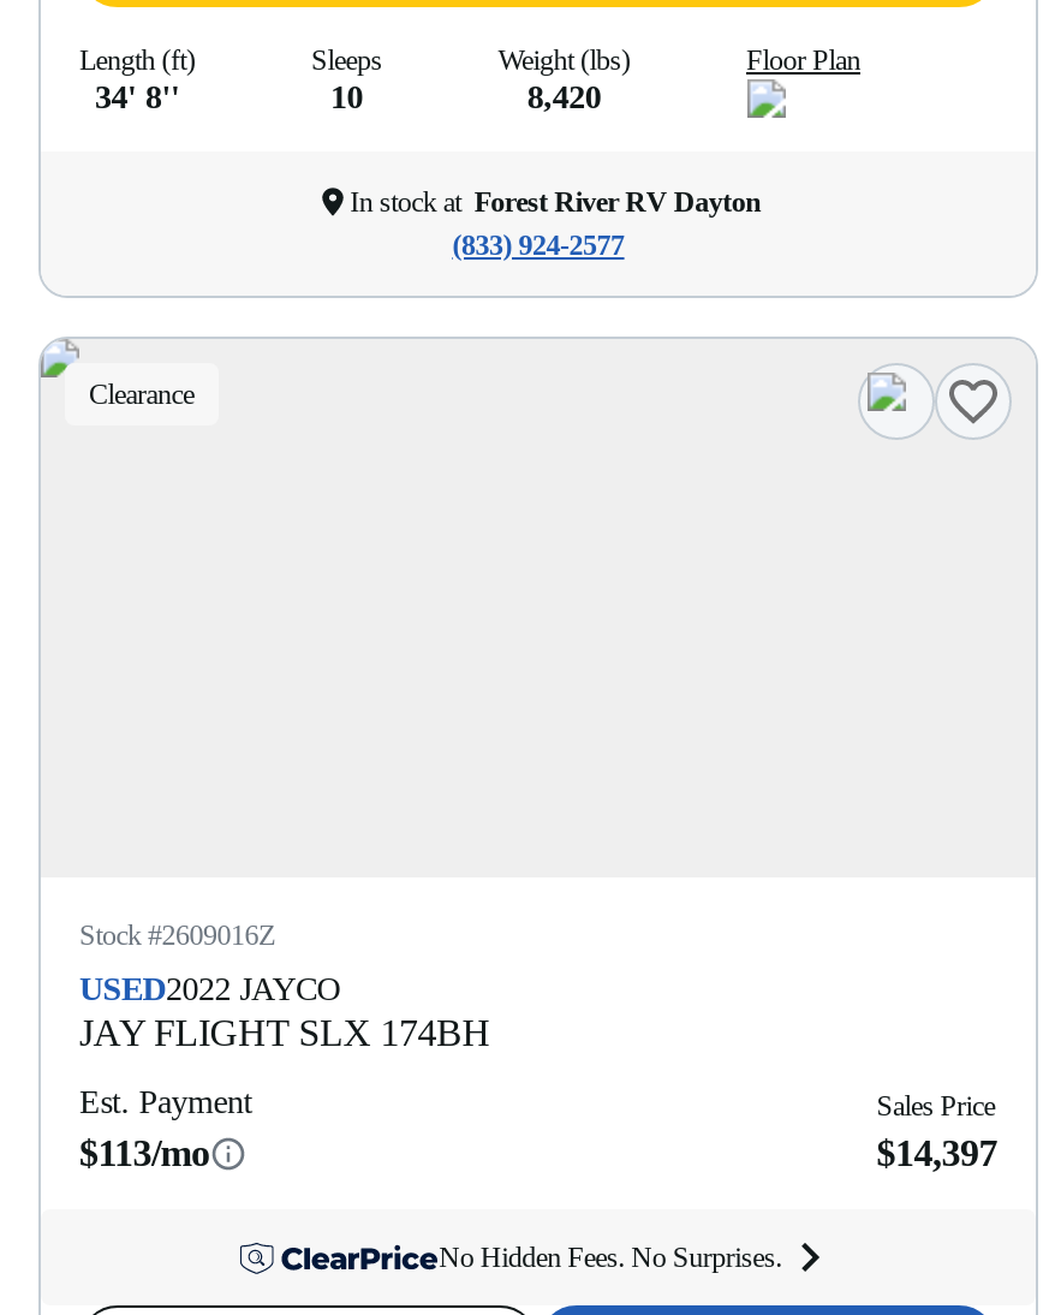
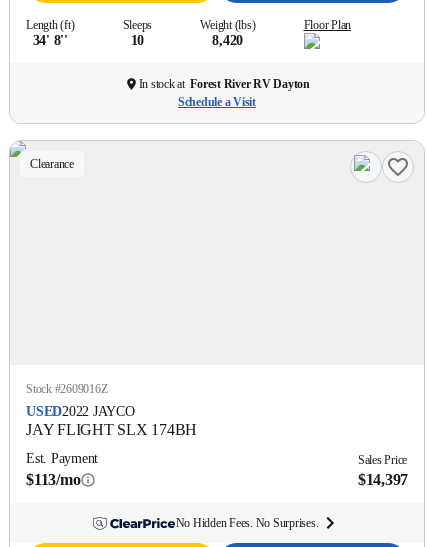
[452,228,624,262] (833) 924-2577 -> [178,95,256,109] Schedule a Visit

